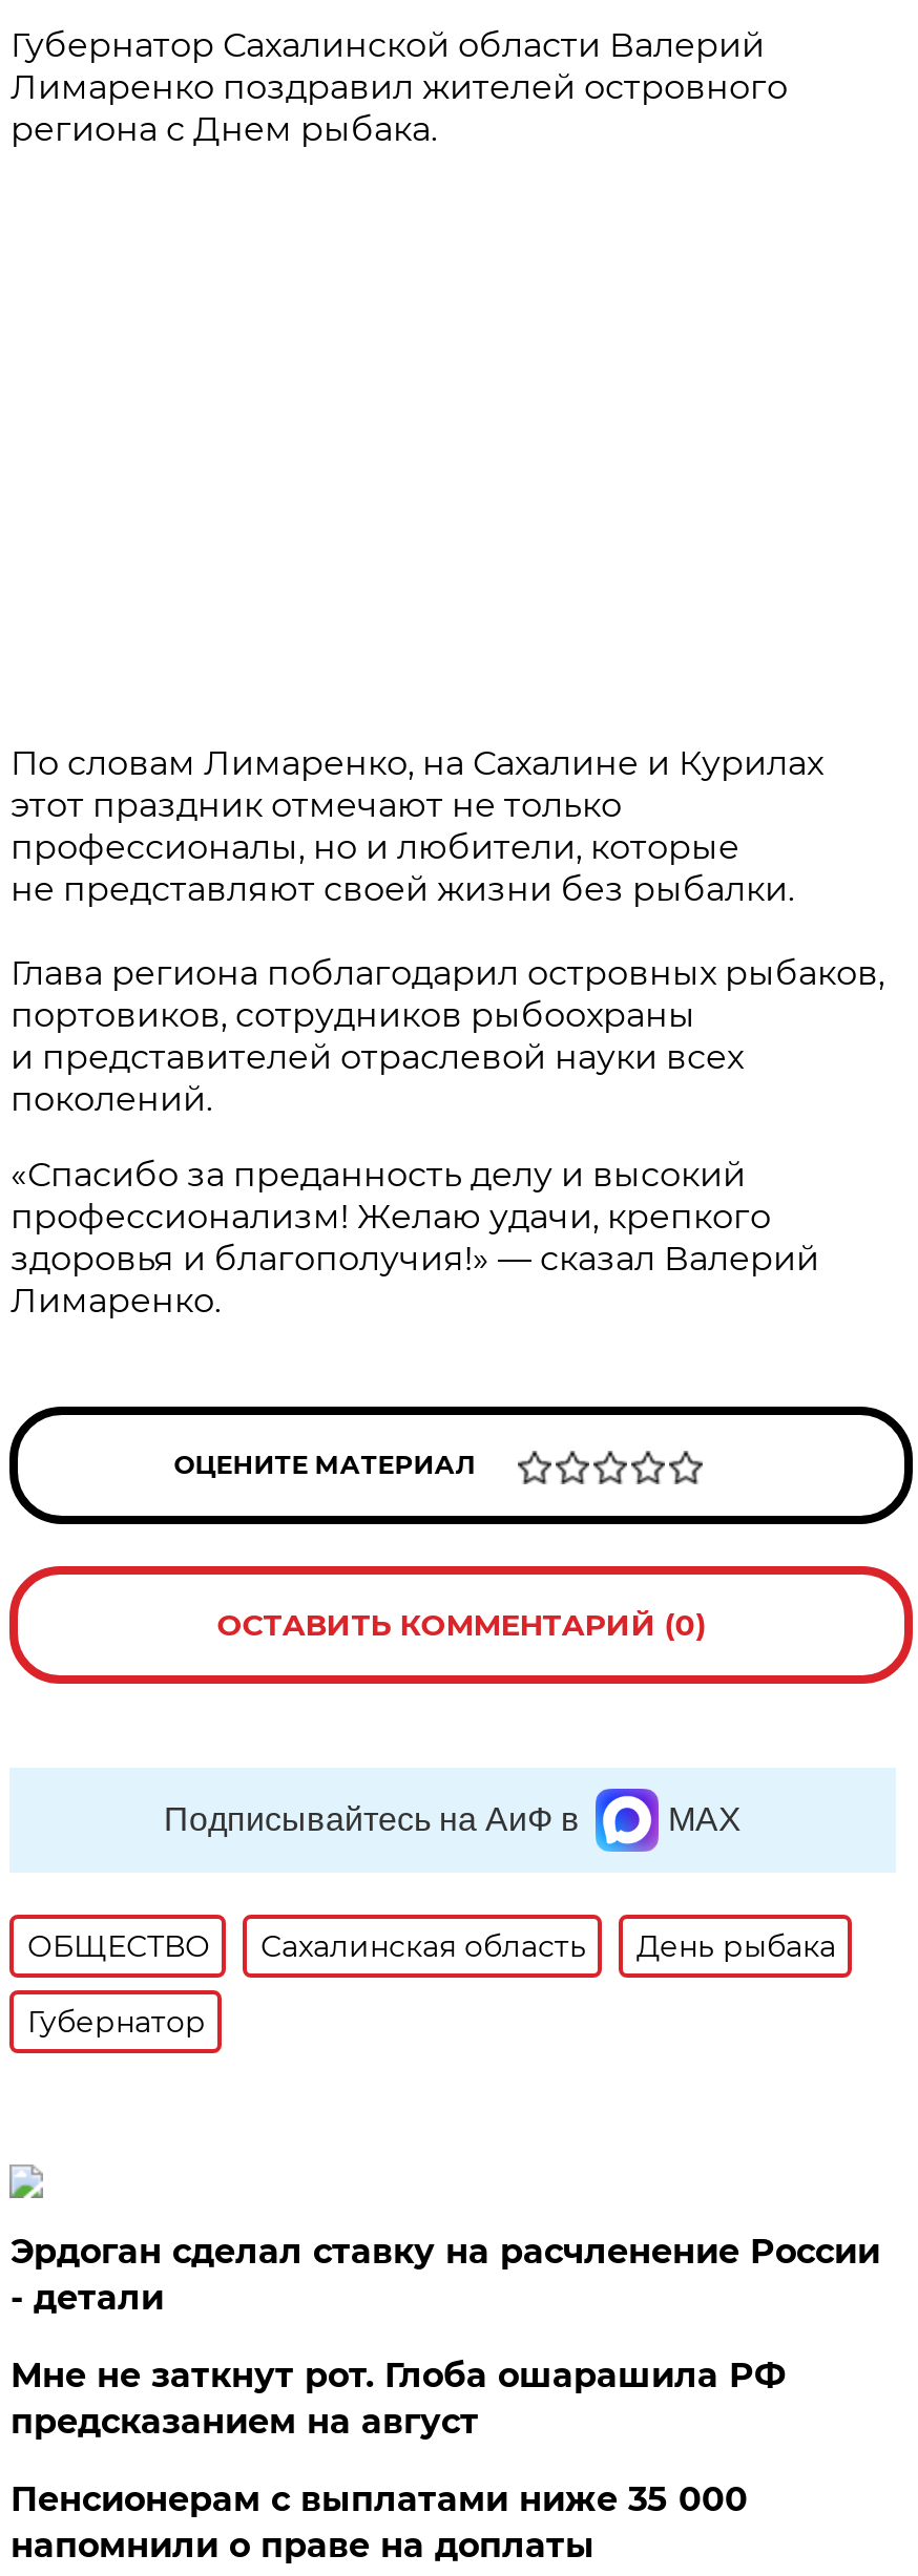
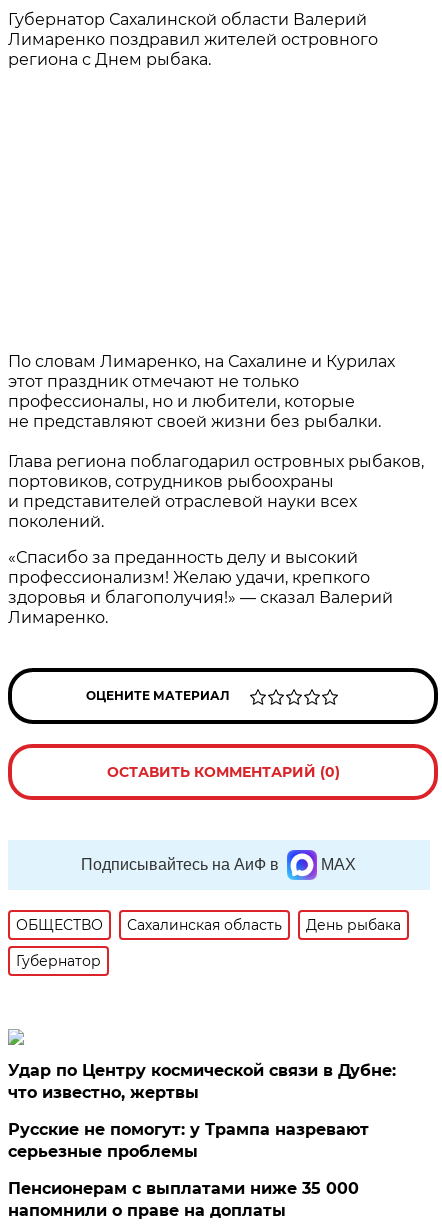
[10,2232,880,2318] Эрдоган сделал ставку на расчленение России | - детали -> [8,1061,396,1102] Удар по Центру космической связи в Дубне: | что известно, жертвы
[10,2356,785,2442] Мне не заткнут рот. Глоба ошарашила РФ | предсказанием на август -> [8,1120,369,1161] Русские не помогут: у Трампа назревают | серьезные проблемы

